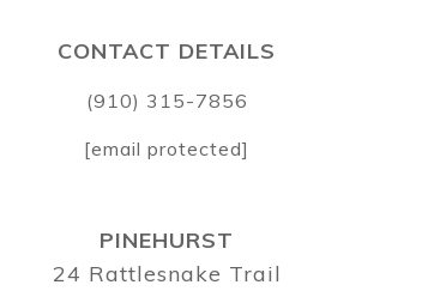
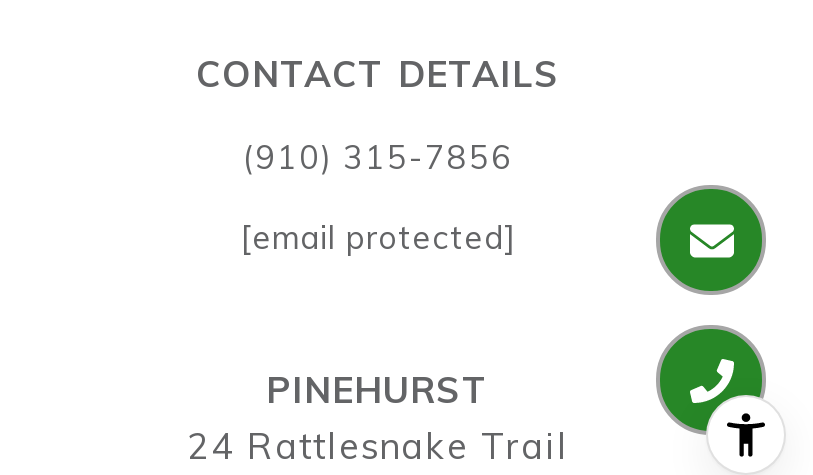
none -> [654,183,768,297] [image]
none -> [654,323,768,459] [image]

